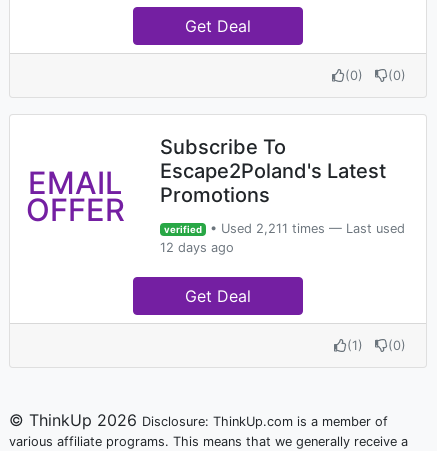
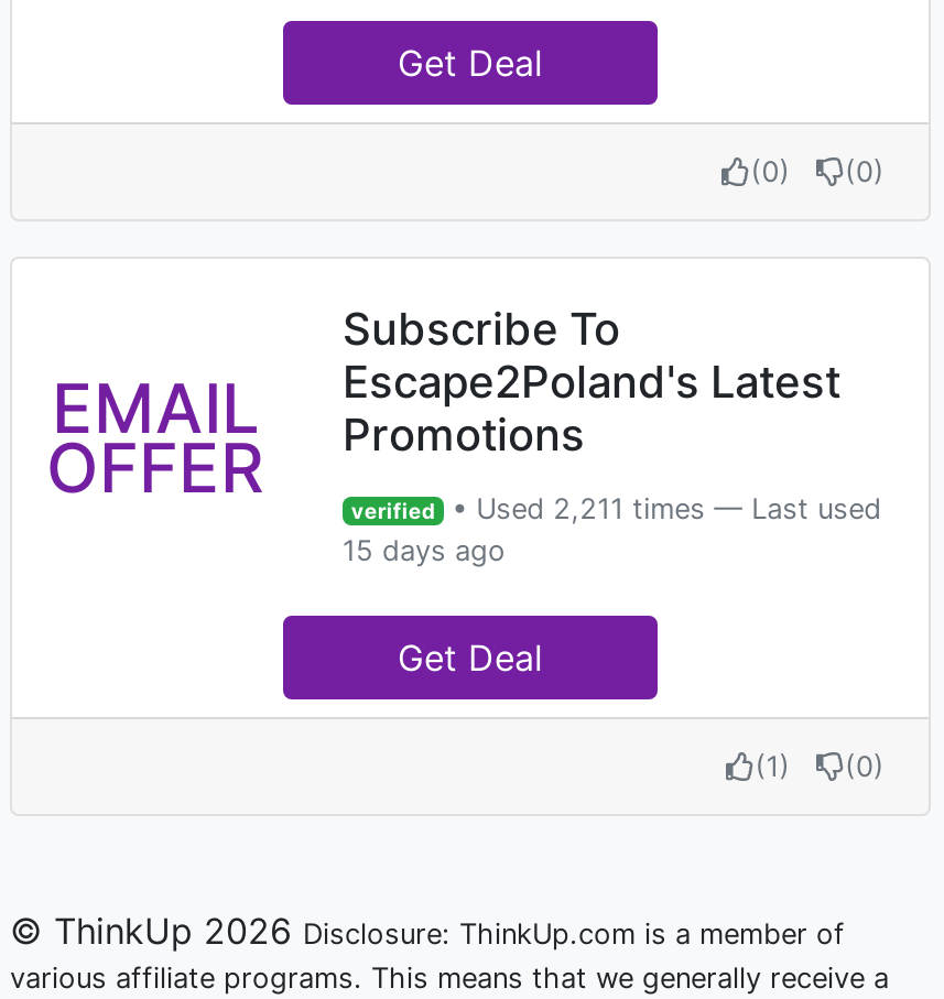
[160,240,234,255] 12 days ago -> [343,534,506,567] 15 days ago

